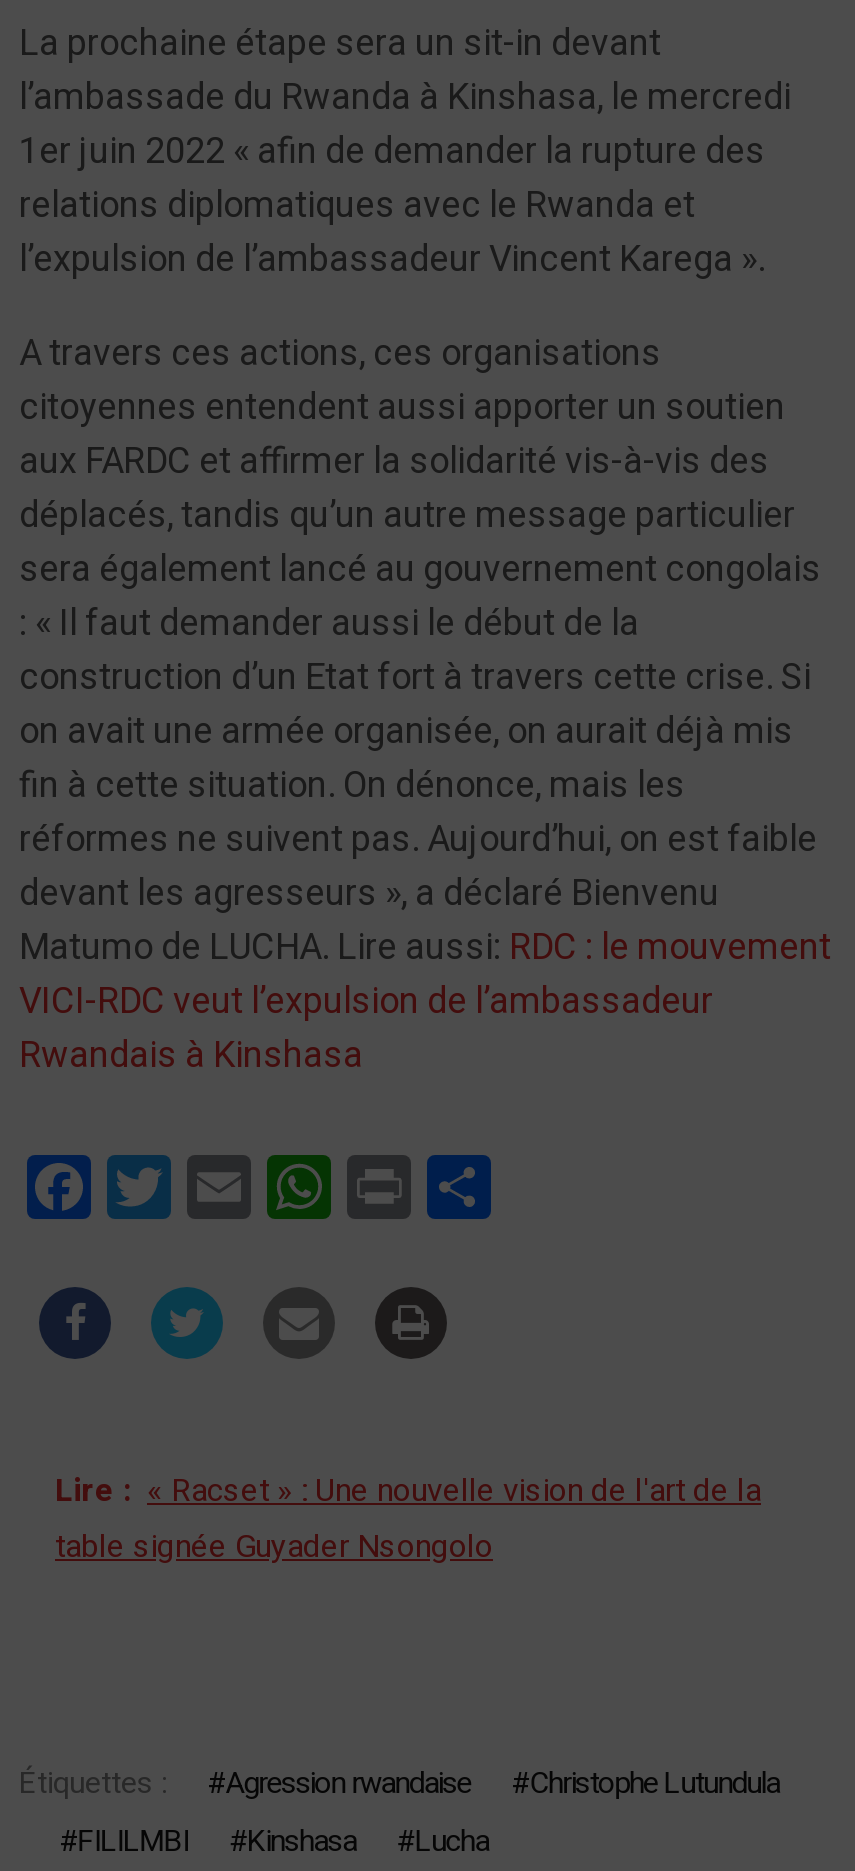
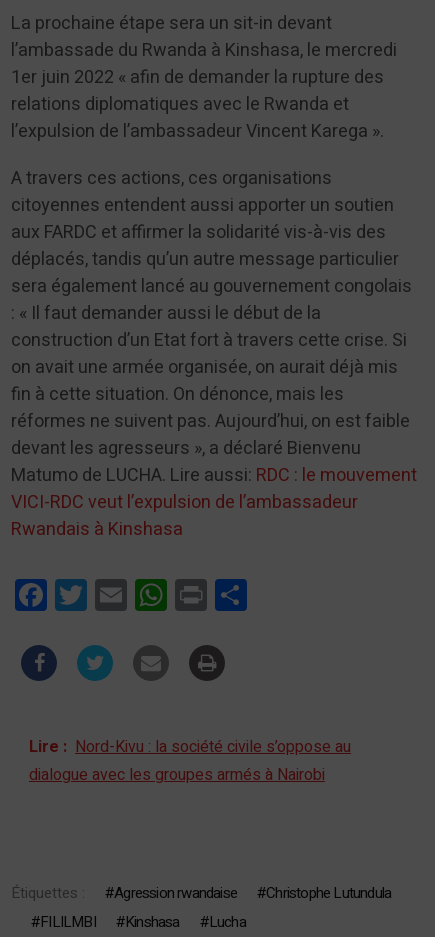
[55,1467,761,1571] Lire : « Racset » : Une nouvelle vision de l'art de la | table signée Guyader Nsongolo -> [29,735,351,787] Lire : Nord-Kivu : la société civile s’oppose au | dialogue avec les groupes armés à Nairobi

